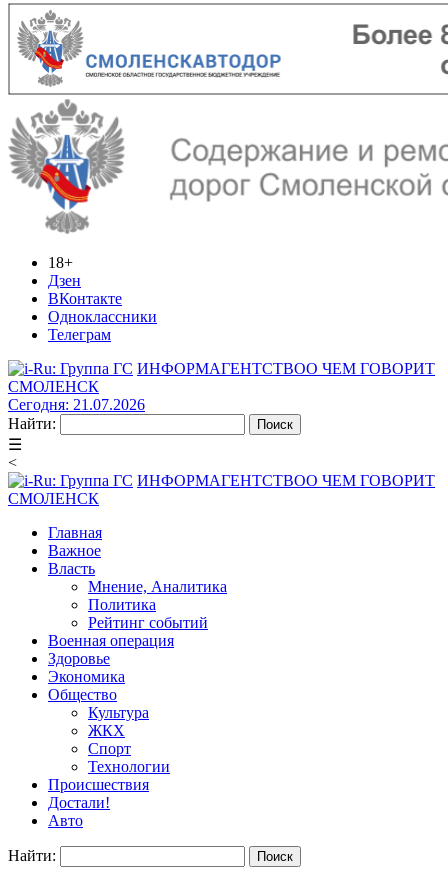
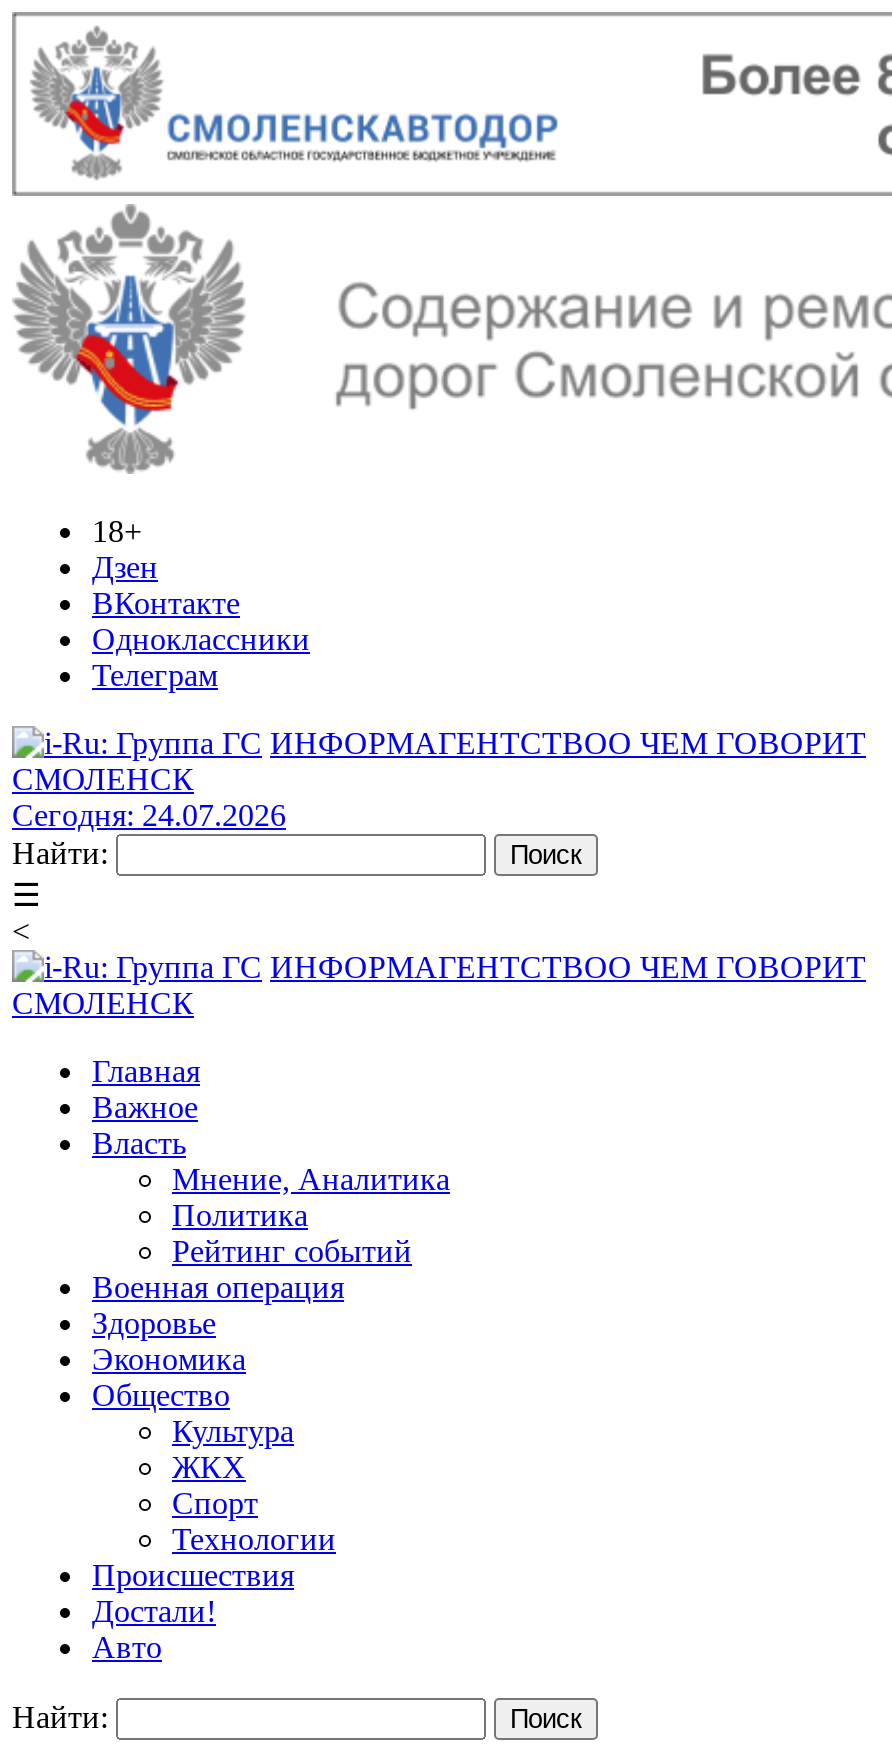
[8,396,145,413] Сегодня: 21.07.2026 -> [12,798,286,832] Сегодня: 24.07.2026

